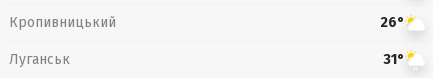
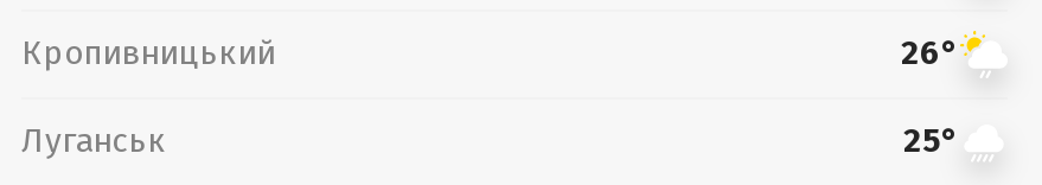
[383,51,405,68] 31° -> [903,121,960,161] 25°

